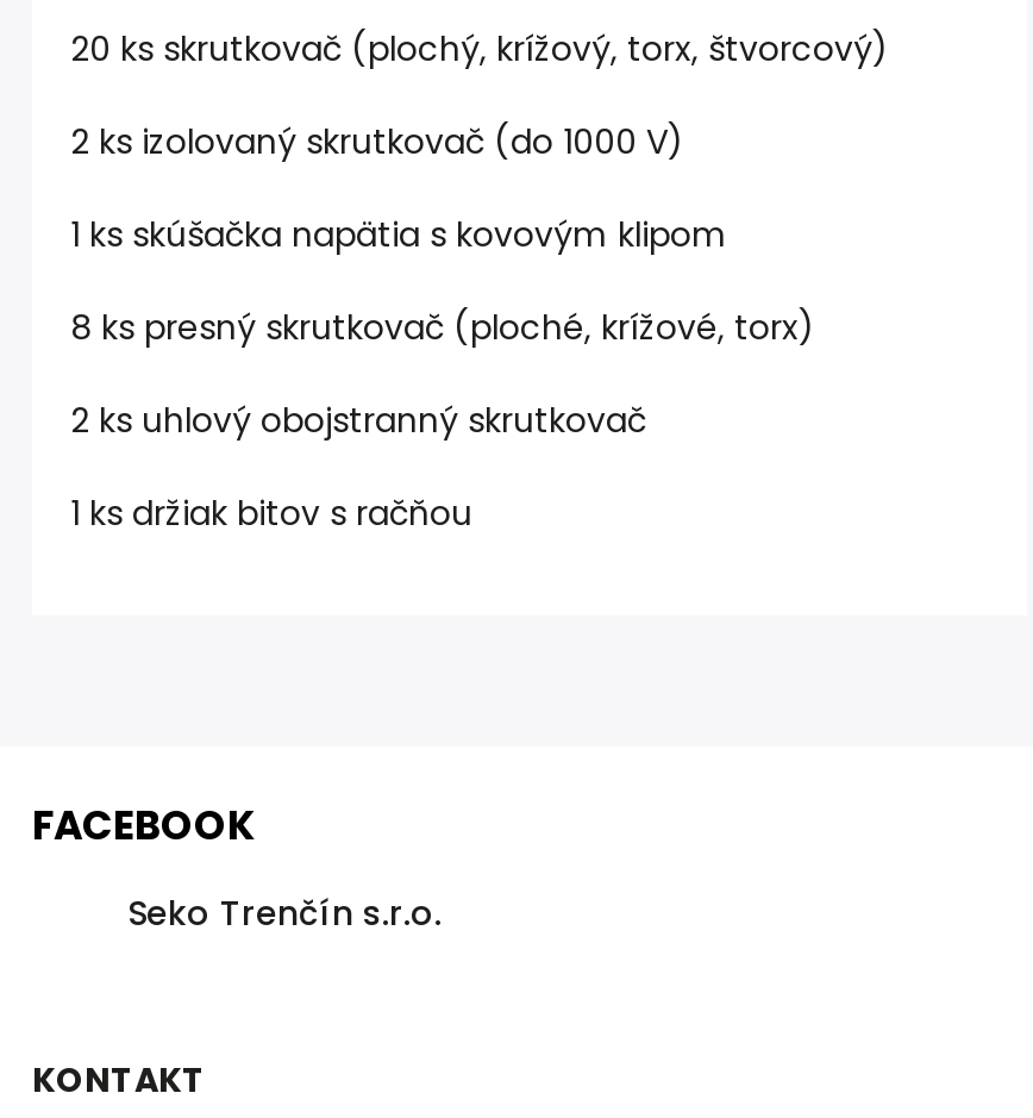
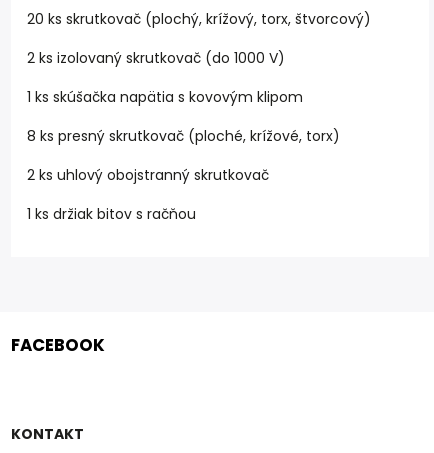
[127,889,442,937] Seko Trenčín s.r.o. -> none

